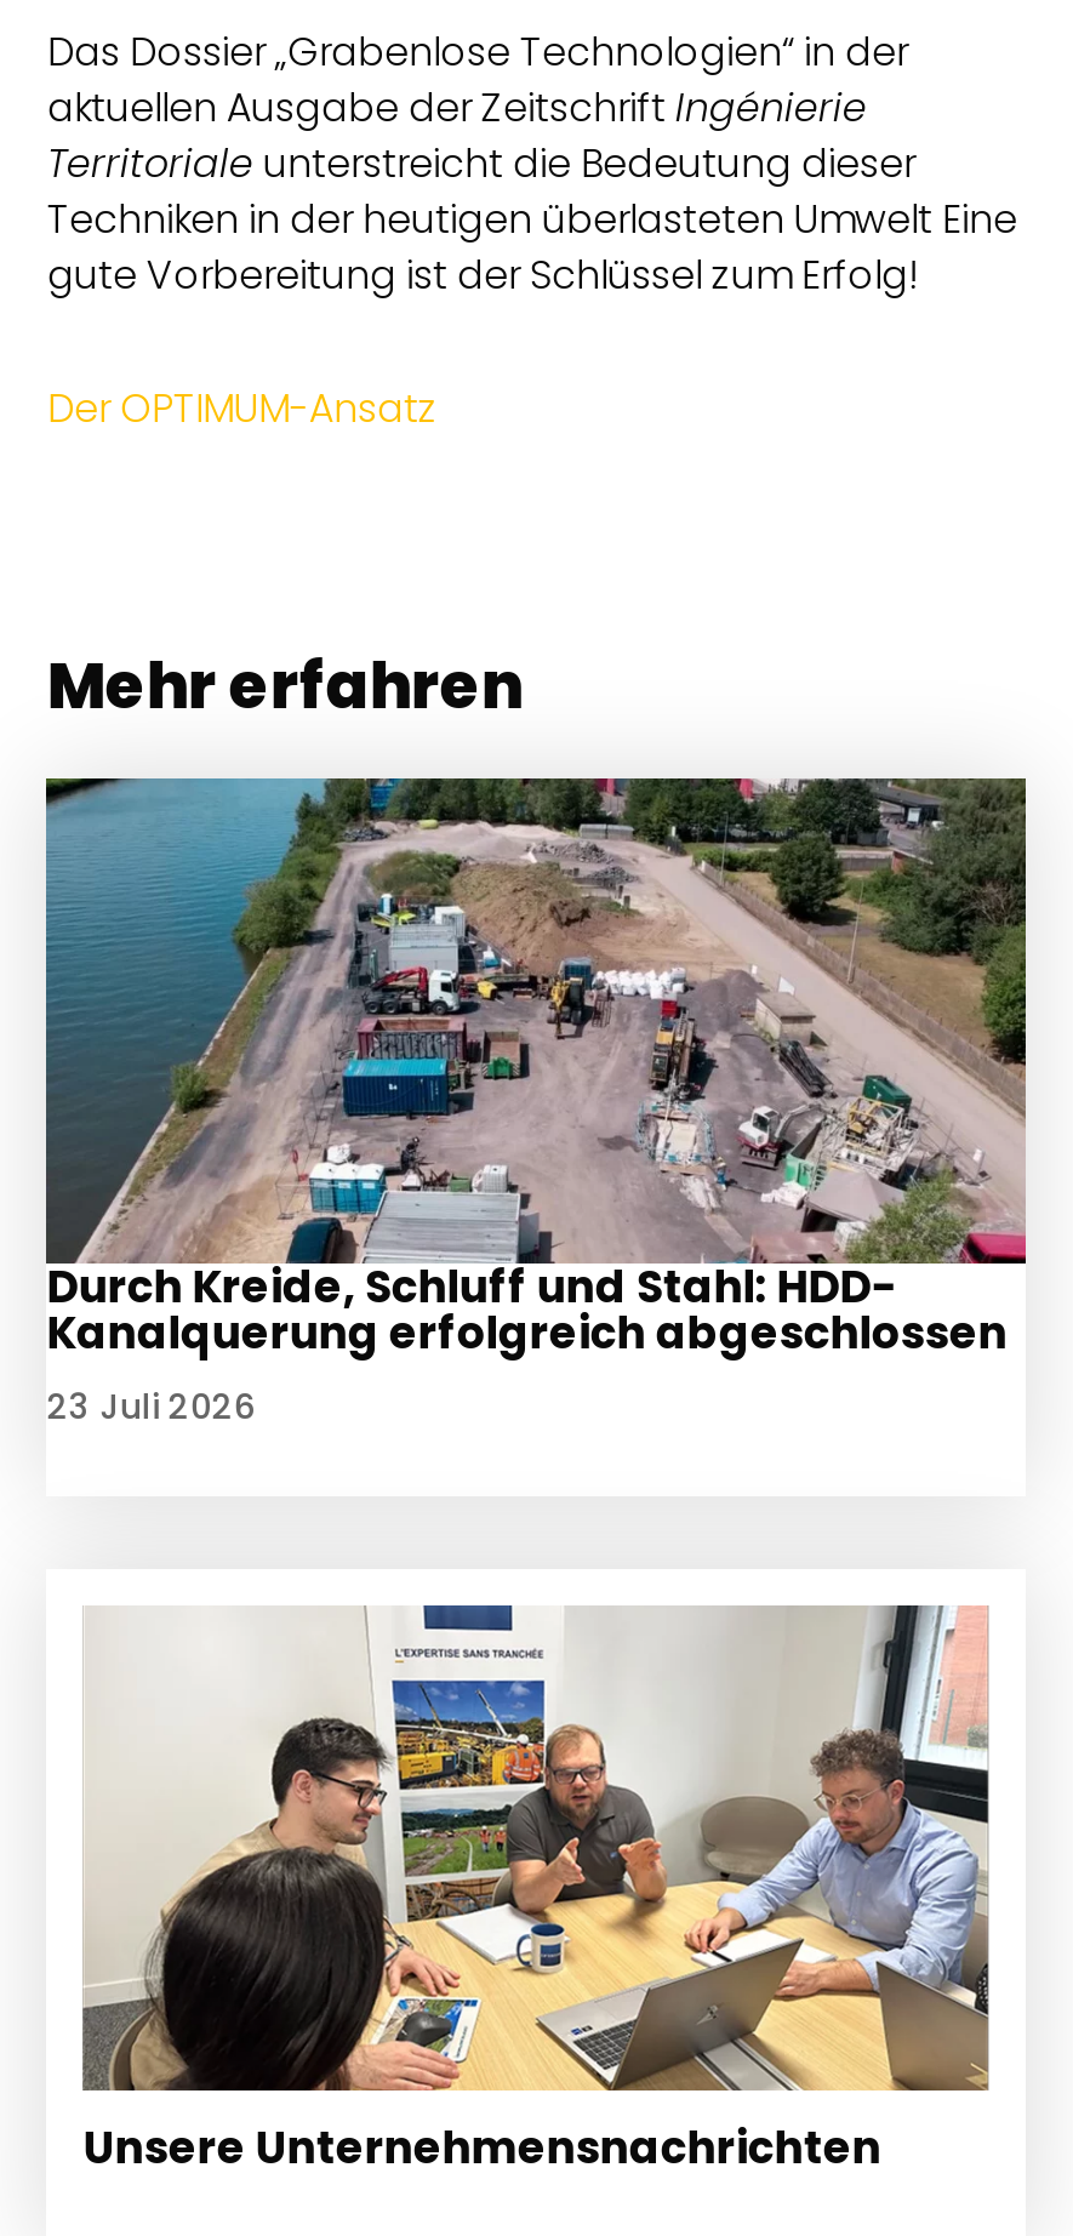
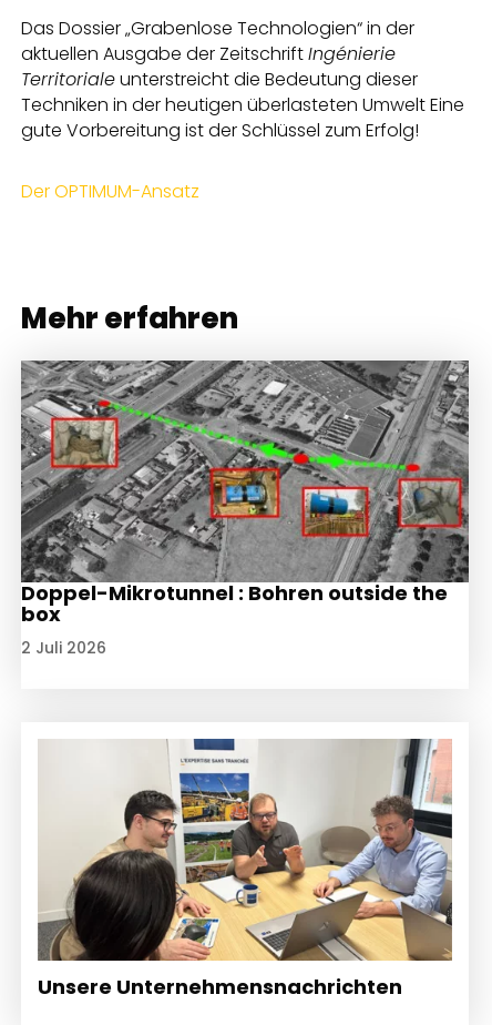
[46,776,1028,1431] [image] | Durch Kreide, Schluff und Stahl: HDD- | Kanalquerung erfolgreich abgeschlossen | 23 Juli 2026 -> [21,359,470,659] [image] | Doppel-Mikrotunnel : Bohren outside the | box | 2 Juli 2026

